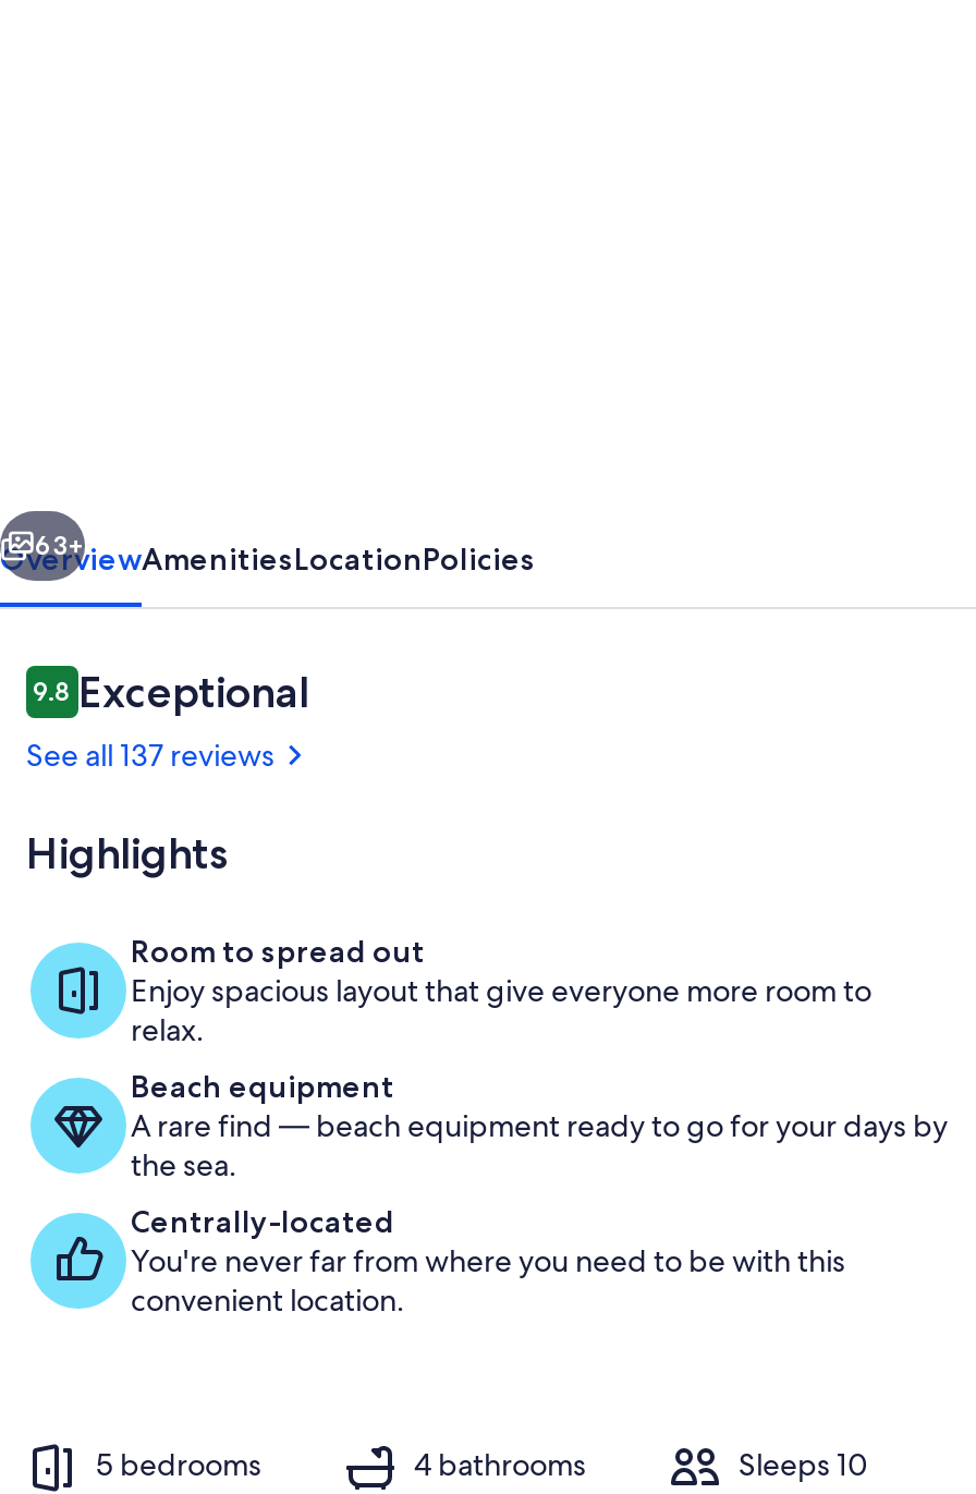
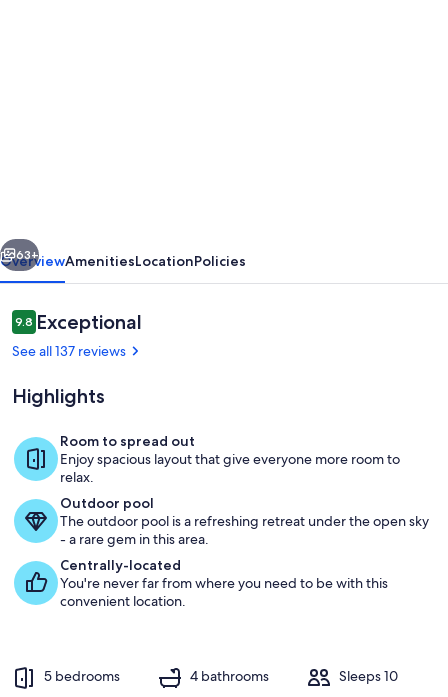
[131,1067,948,1185] Beach equipment | A rare find — beach equipment ready to go for your days by | the sea. -> [60,494,429,548] Outdoor pool | The outdoor pool is a refreshing retreat under the open sky | - a rare gem in this area.

